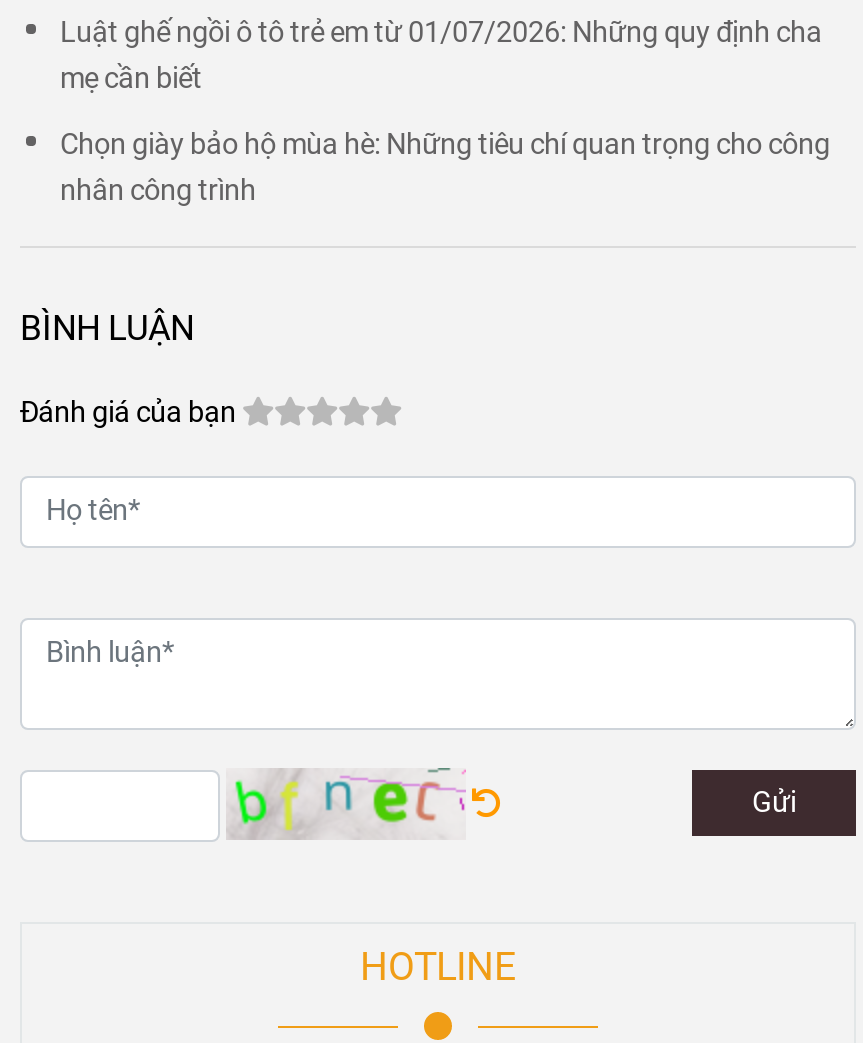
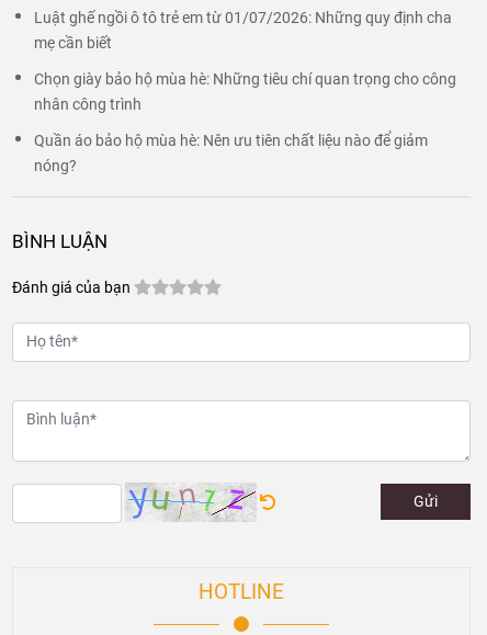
none -> [34,132,428,176] Quần áo bảo hộ mùa hè: Nên ưu tiên chất liệu nào để giảm | nóng?
[230,768,498,840] [image] -> [128,484,274,521] [image]

